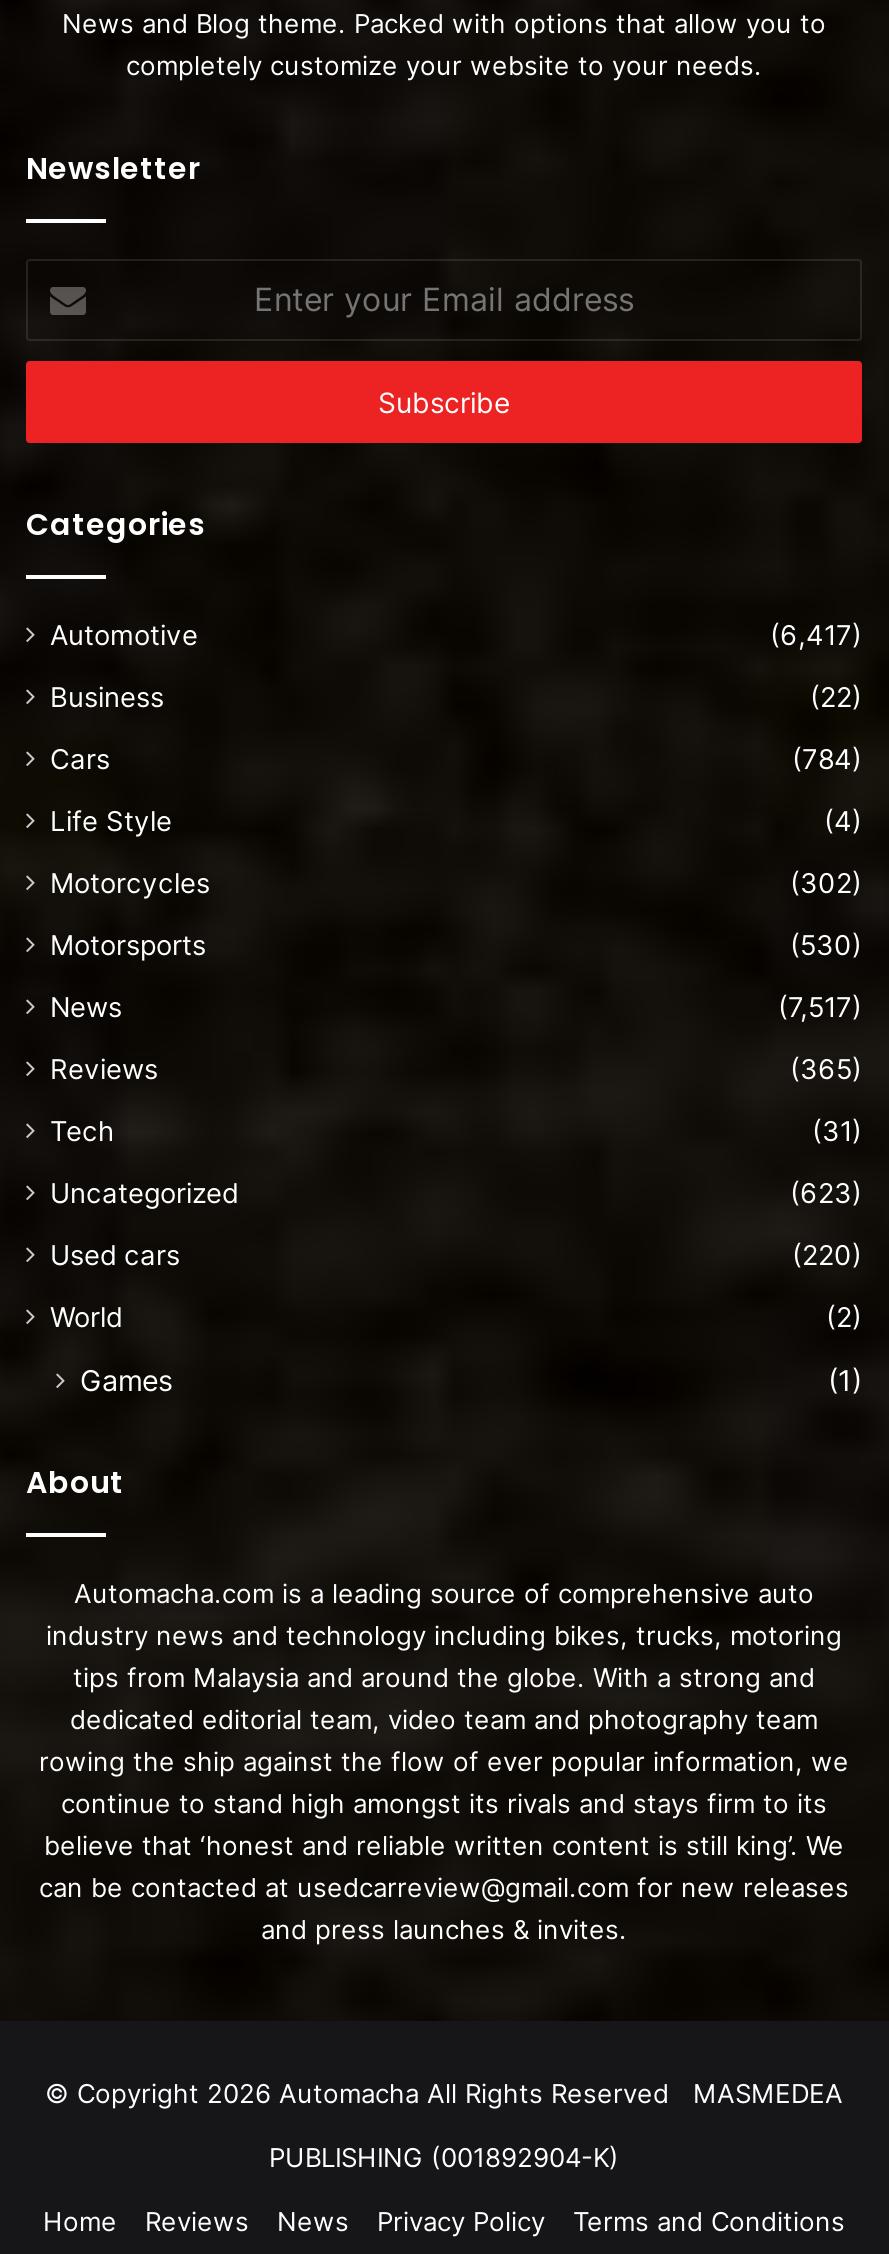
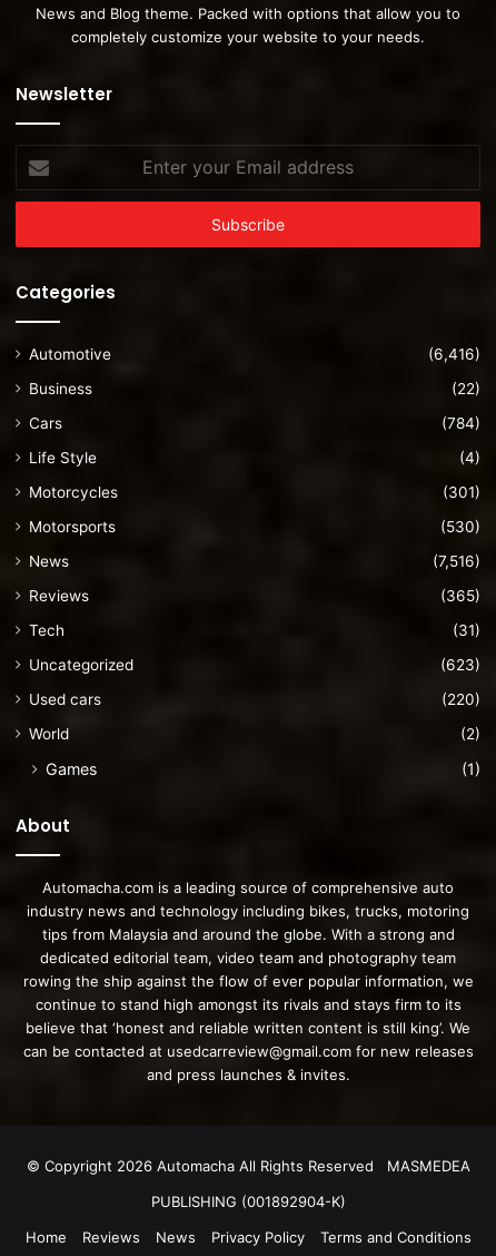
[770,620,862,652] (6,417) -> [428,345,480,363] (6,416)
[790,868,862,900] (302) -> [443,483,480,501] (301)
[778,992,862,1024] (7,517) -> [433,553,480,570] (7,516)

